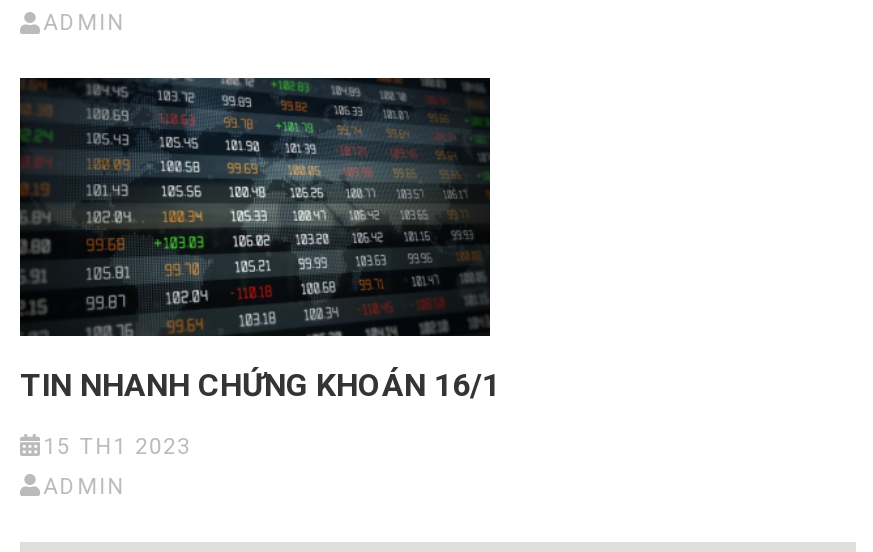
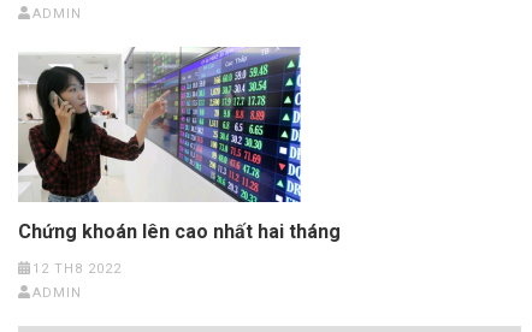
[18,76,500,403] [image] | TIN NHANH CHỨNG KHOÁN 16/1 -> [18,47,341,243] [image] | Chứng khoán lên cao nhất hai tháng
[43,433,191,459] 15 TH1 2023 -> [32,261,121,277] 12 TH8 2022

